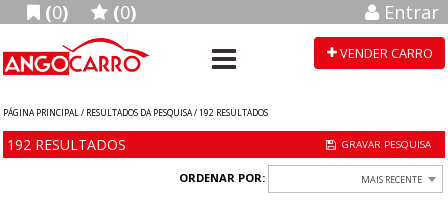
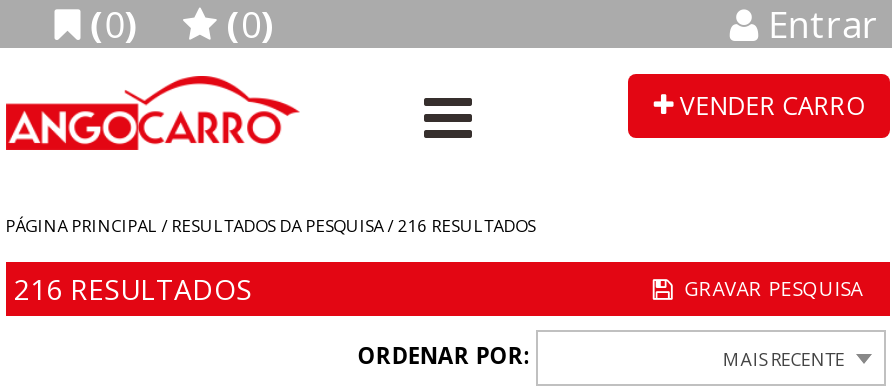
[3,107,268,118] PÁGINA PRINCIPAL / RESULTADOS DA PESQUISA / 192 RESULTADOS -> [6,214,536,236] PÁGINA PRINCIPAL / RESULTADOS DA PESQUISA / 216 RESULTADOS
[7,135,126,154] 192 RESULTADOS -> [14,270,252,308] 216 RESULTADOS

